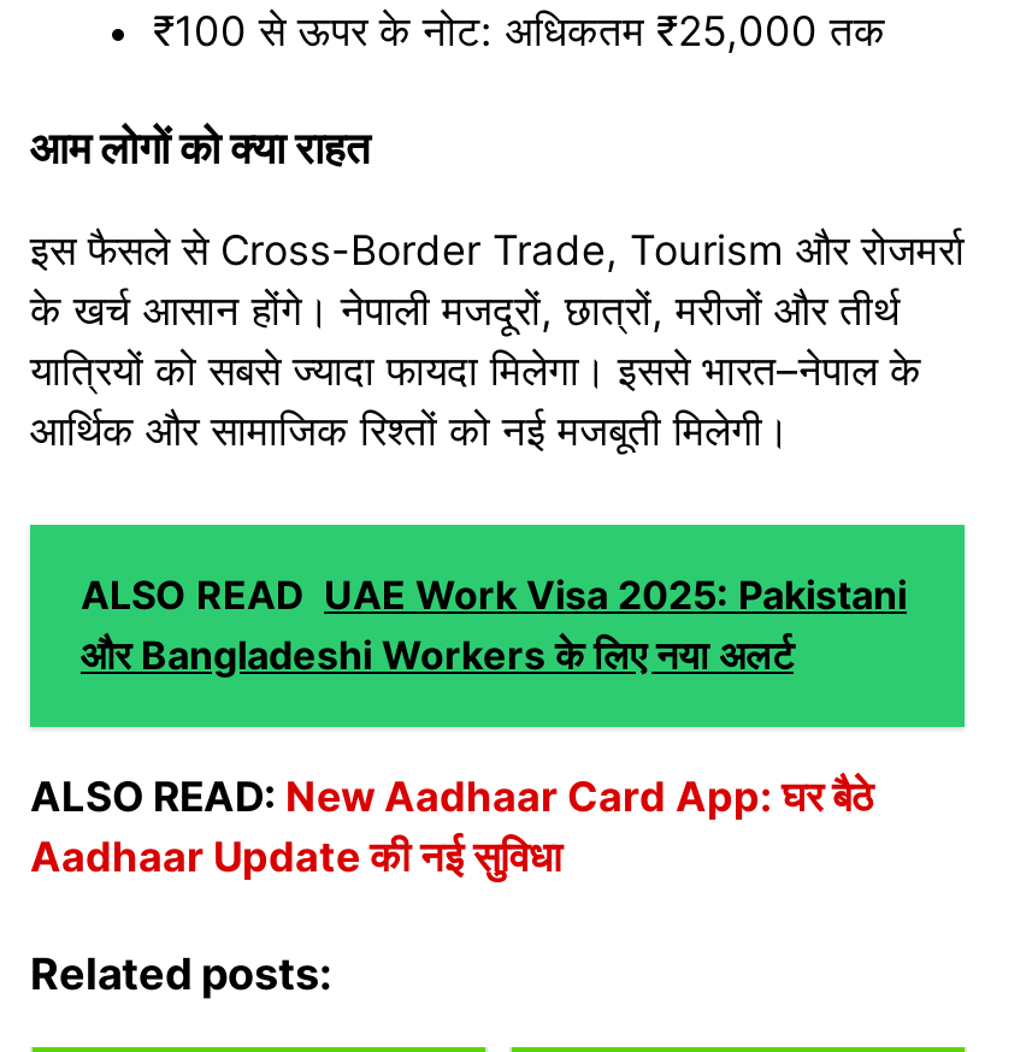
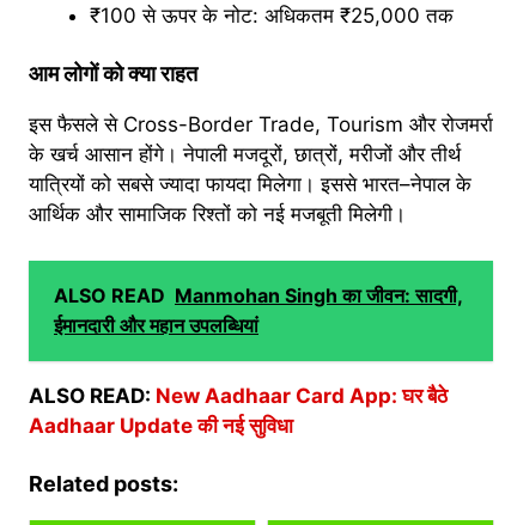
[81,570,907,679] ALSO READ UAE Work Visa 2025: Pakistani | और Bangladeshi Workers के लिए नया अलर्ट -> [54,283,463,337] ALSO READ Manmohan Singh का जीवन: सादगी, | ईमानदारी और महान उपलब्धियां

